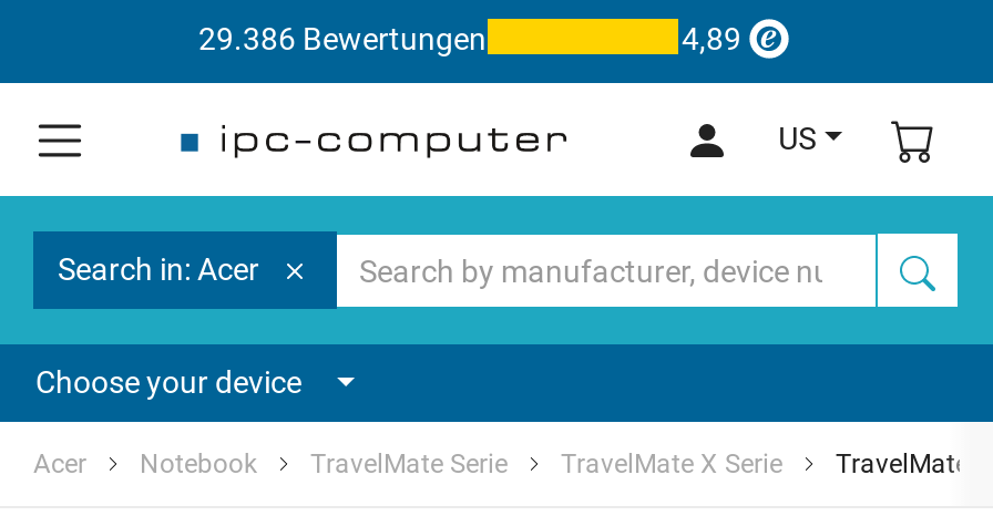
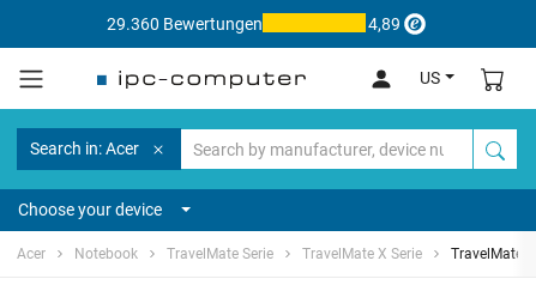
[198,20,487,55] 29.386 Bewertungen -> [106,14,262,33] 29.360 Bewertungen

